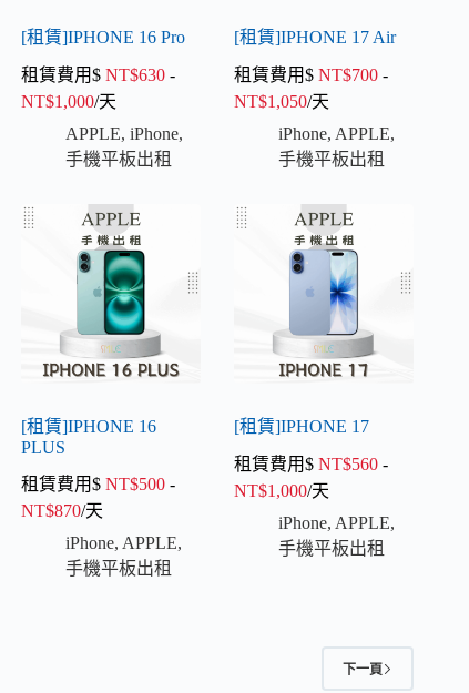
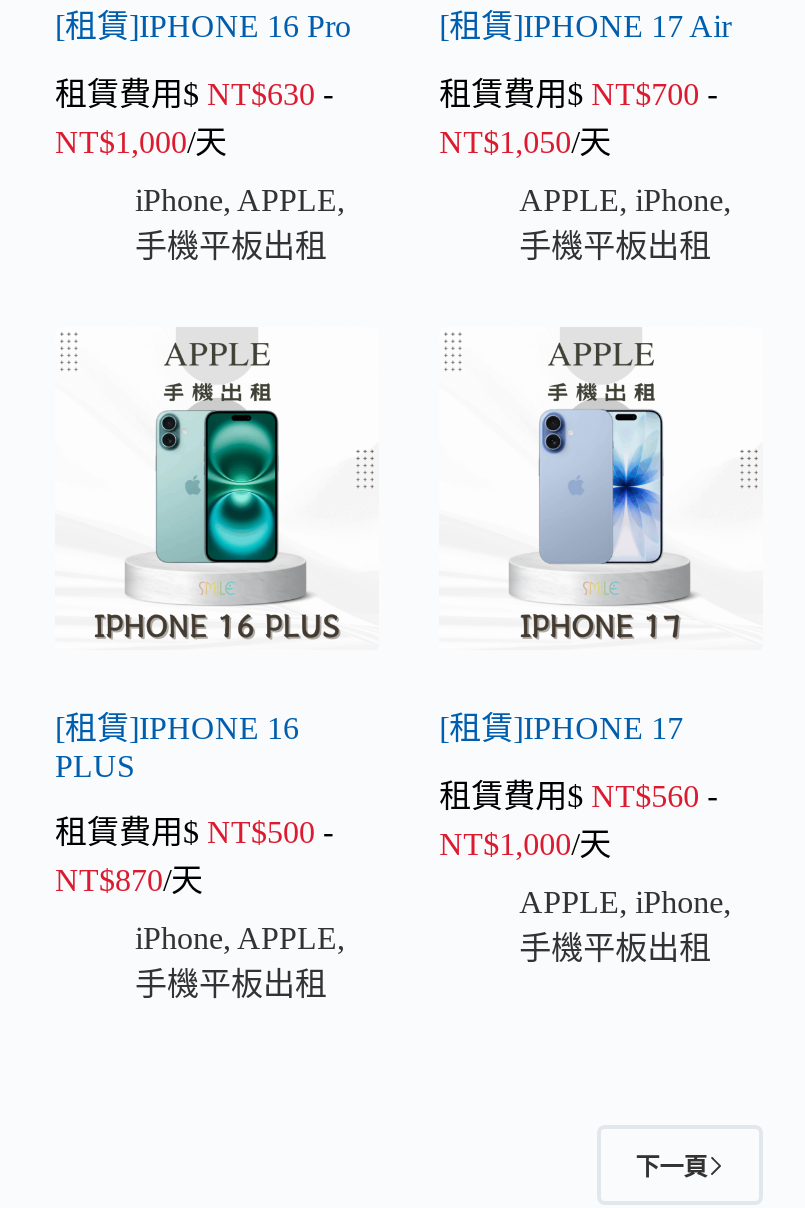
[65,125,183,143] APPLE, iPhone, -> [135,184,345,218] iPhone, APPLE,
[278,125,395,143] iPhone, APPLE, -> [519,184,731,218] APPLE, iPhone,
[278,514,395,533] iPhone, APPLE, -> [519,886,731,920] APPLE, iPhone,

